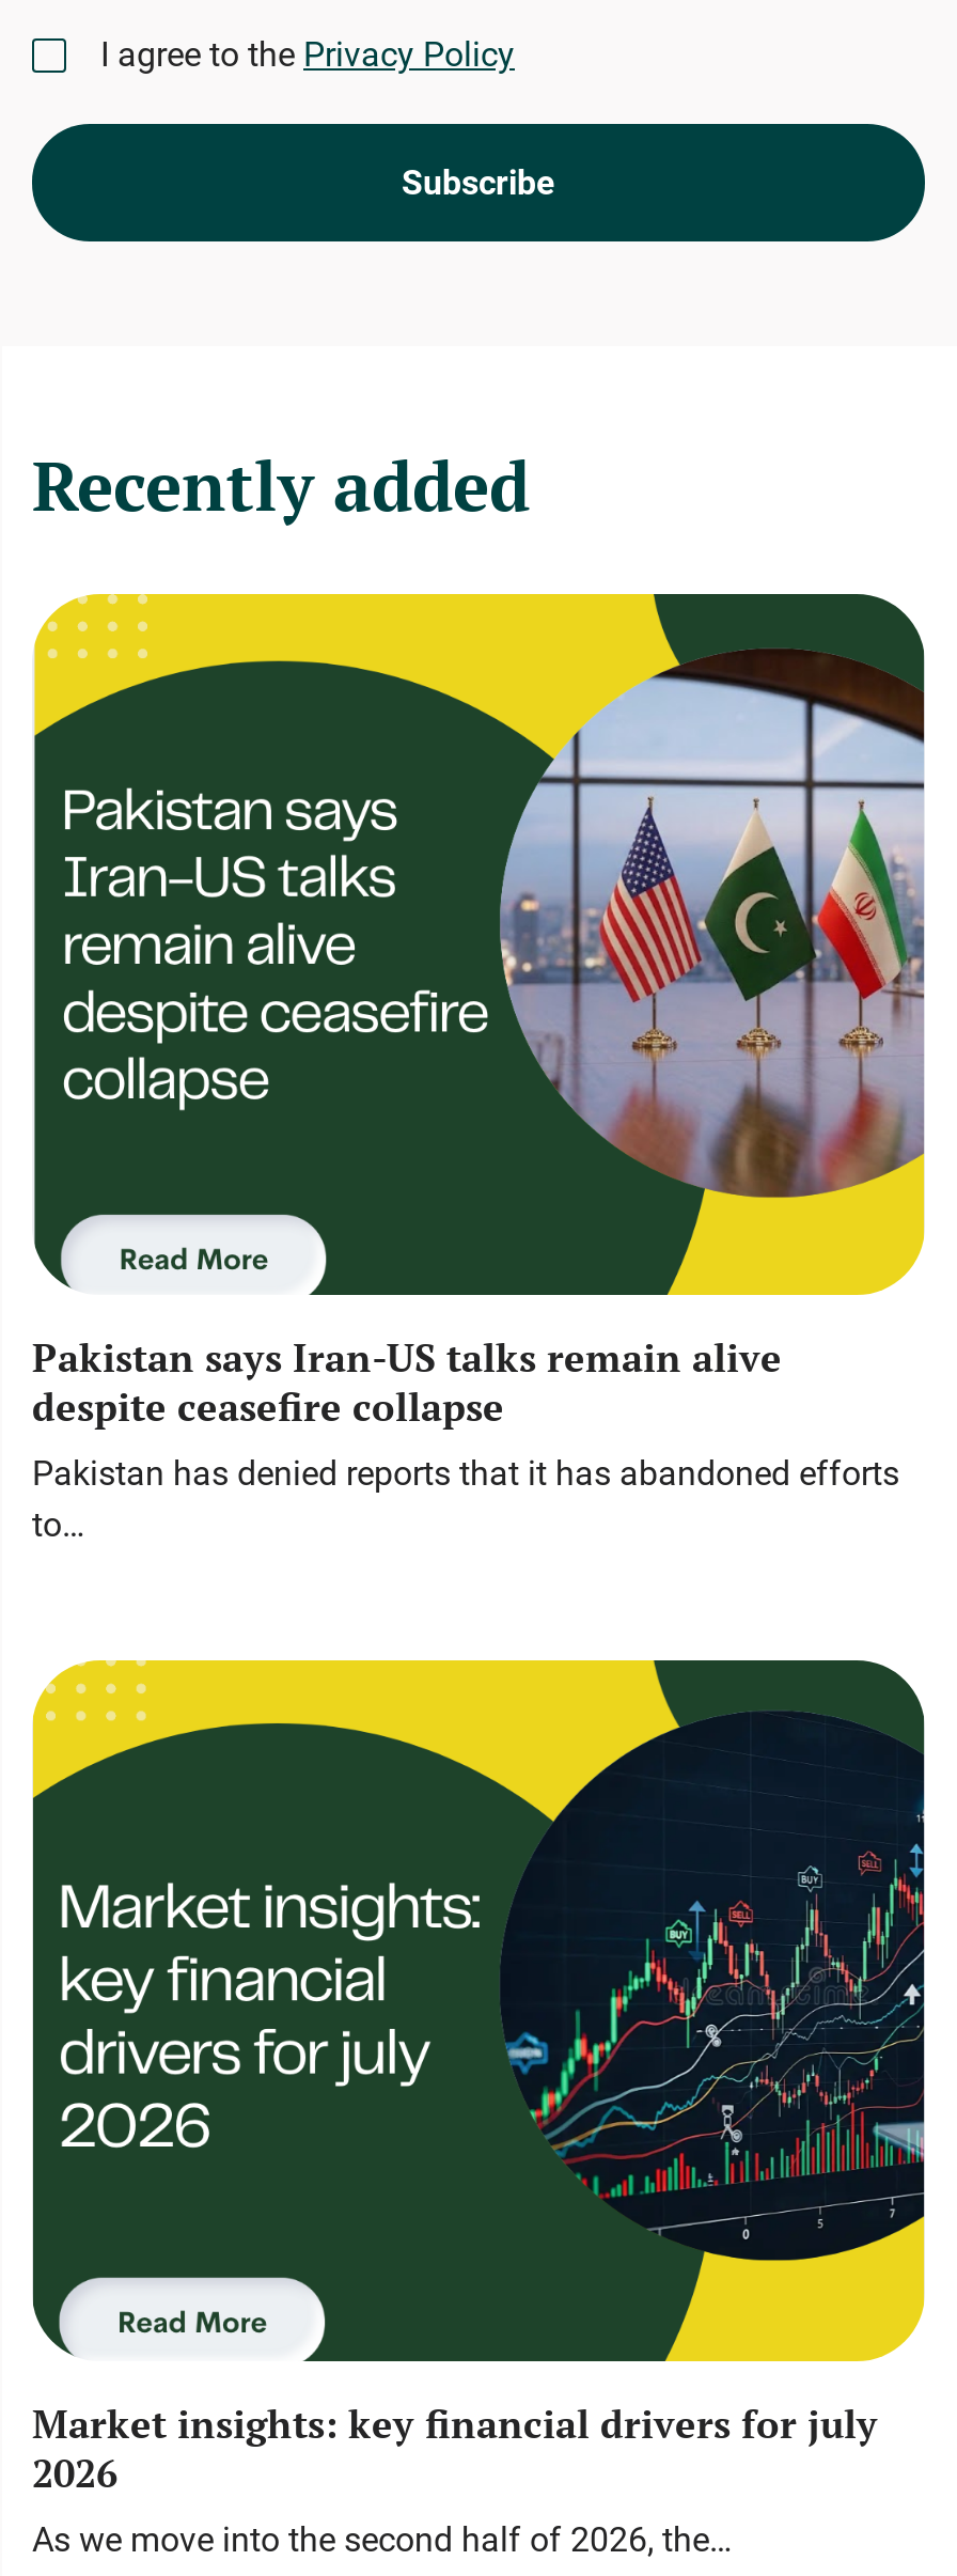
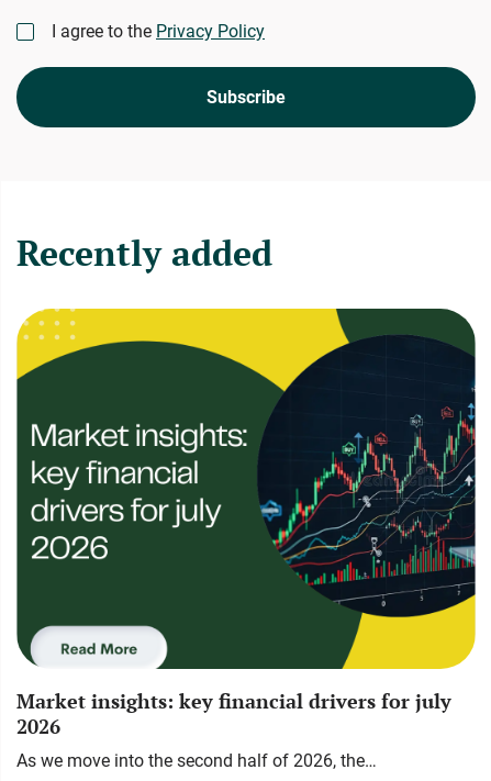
[34,652,925,1197] [image] -> none
[32,1332,899,1546] Pakistan says Iran-US talks remain alive | despite ceasefire collapse | Pakistan has denied reports that it has abandoned efforts | to… -> none

